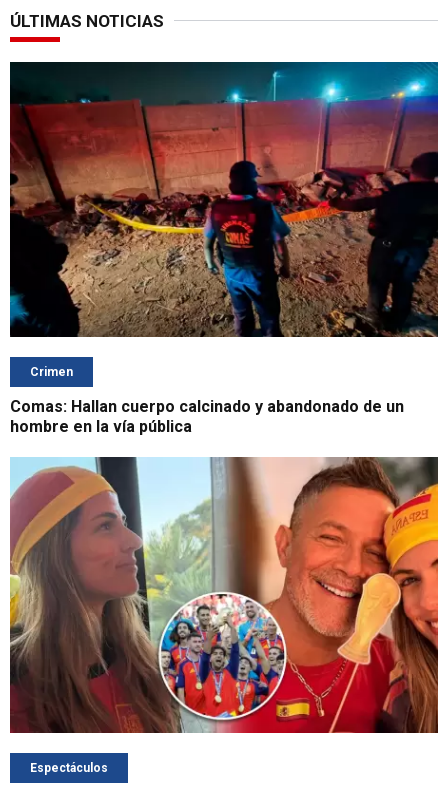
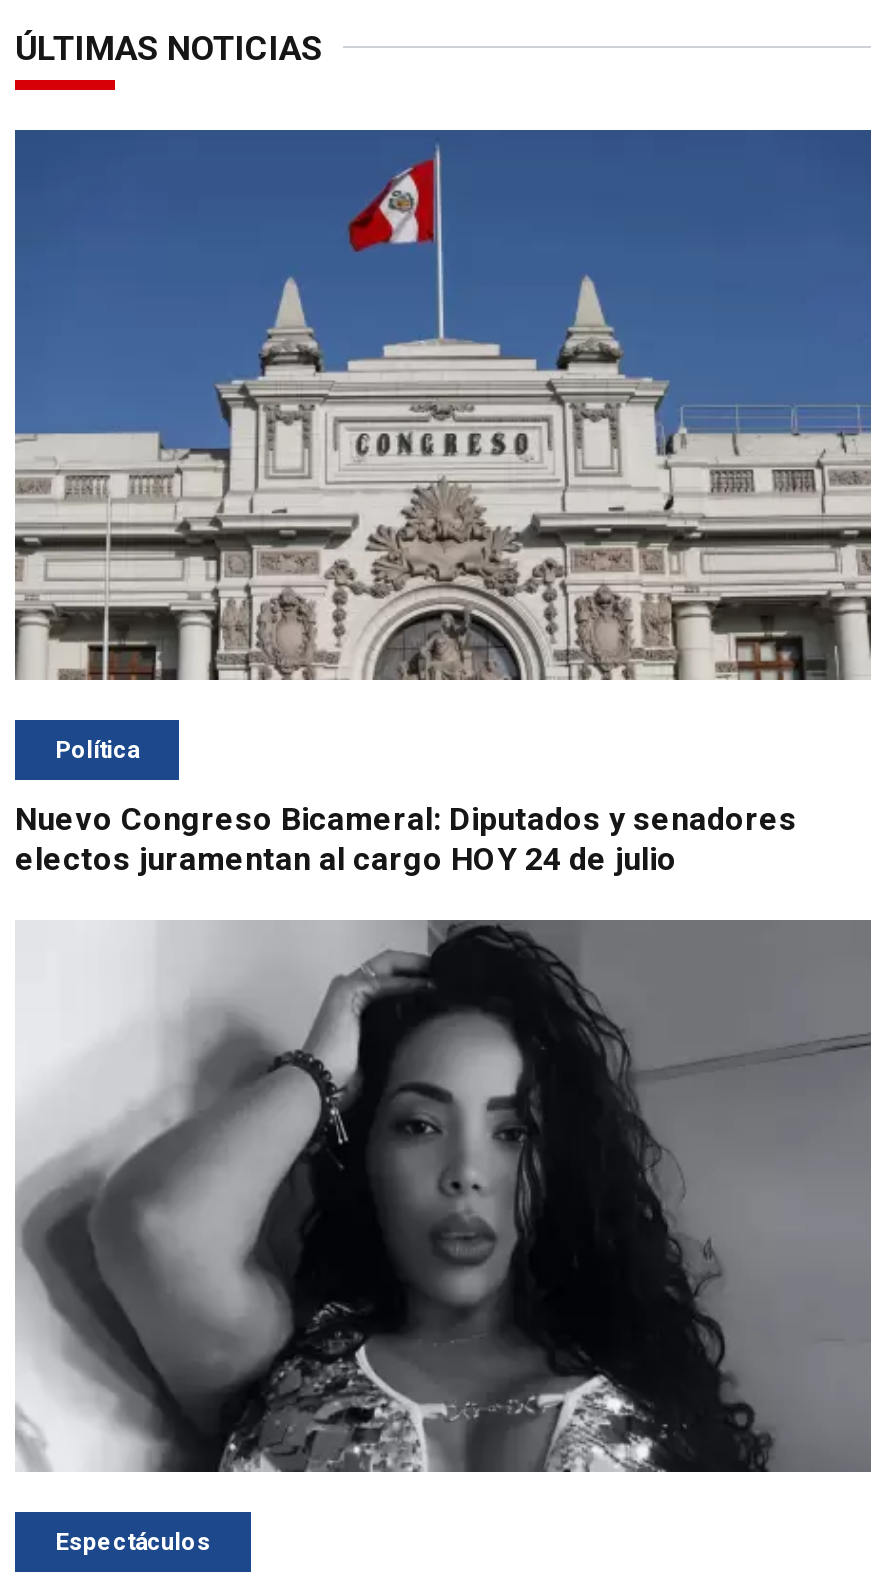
[9,61,439,379] [image] | Crimen -> [13,128,873,765] [image] | Política
[10,397,404,436] Comas: Hallan cuerpo calcinado y abandonado de un | hombre en la vía pública -> [15,801,797,879] Nuevo Congreso Bicameral: Diputados y senadores | electos juramentan al cargo HOY 24 de julio
[9,457,439,734] [image] -> [15,918,873,1474] [image]

